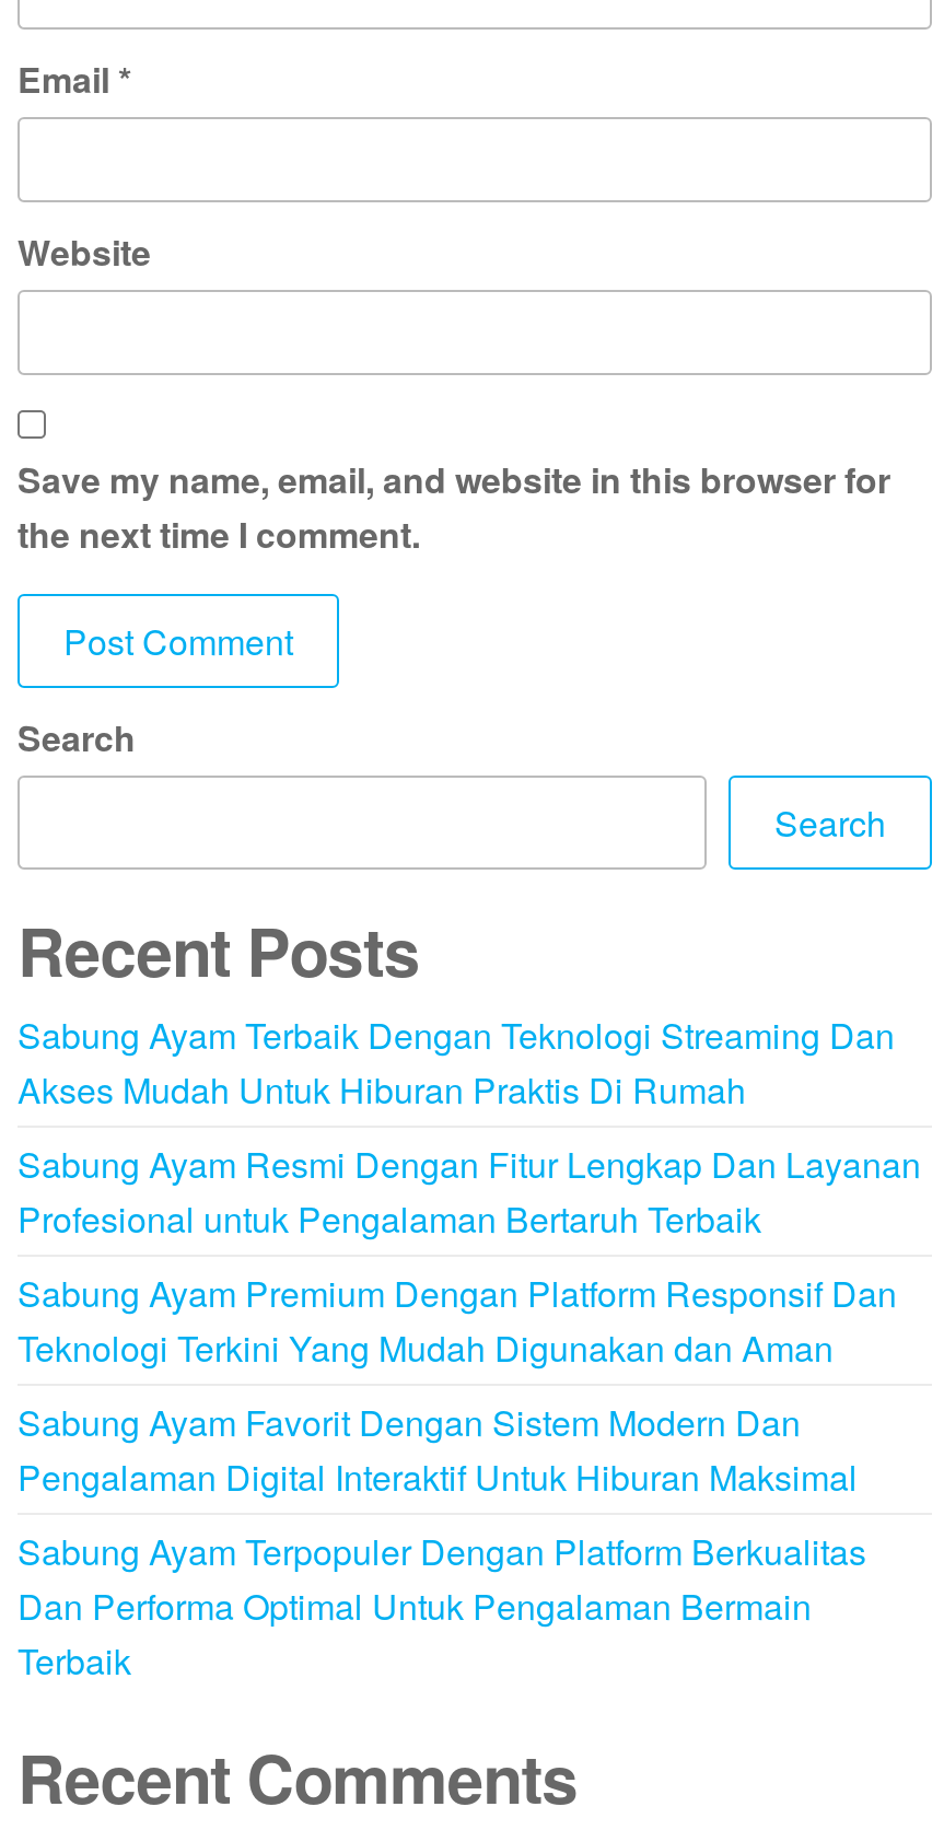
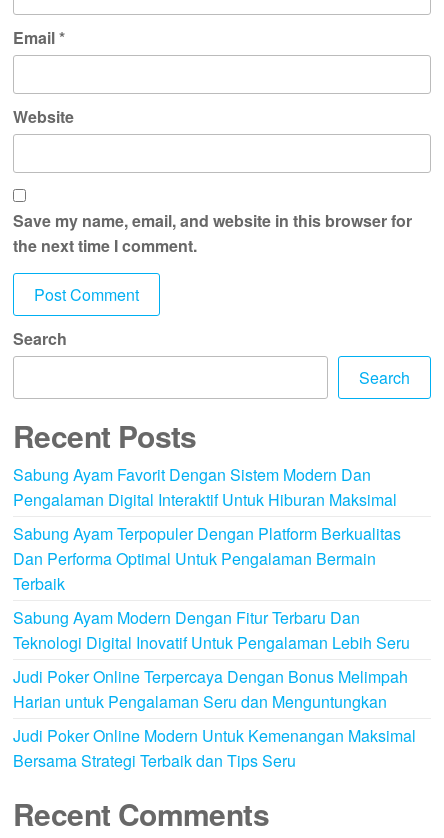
[18,1010,921,1373] Sabung Ayam Terbaik Dengan Teknologi Streaming Dan | Akses Mudah Untuk Hiburan Praktis Di Rumah | Sabung Ayam Resmi Dengan Fitur Lengkap Dan Layanan | Profesional untuk Pengalaman Bertaruh Terbaik | Sabung Ayam Premium Dengan Platform Responsif Dan | Teknologi Terkini Yang Mudah Digunakan dan Aman -> none
moved [18,1397,866,1686] -> [13,463,401,595]: Sabung Ayam Favorit Dengan Sistem Modern Dan | Pengalaman Digital Interaktif Untuk Hiburan Maksimal | Sabung Ayam Terpopuler Dengan Platform Berkualitas | Dan Performa Optimal Untuk Pengalaman Bermain | Terbaik
none -> [13,606,416,772] Sabung Ayam Modern Dengan Fitur Terbaru Dan | Teknologi Digital Inovatif Untuk Pengalaman Lebih Seru | Judi Poker Online Terpercaya Dengan Bonus Melimpah | Harian untuk Pengalaman Seru dan Menguntungkan | Judi Poker Online Modern Untuk Kemenangan Maksimal | Bersama Strategi Terbaik dan Tips Seru

